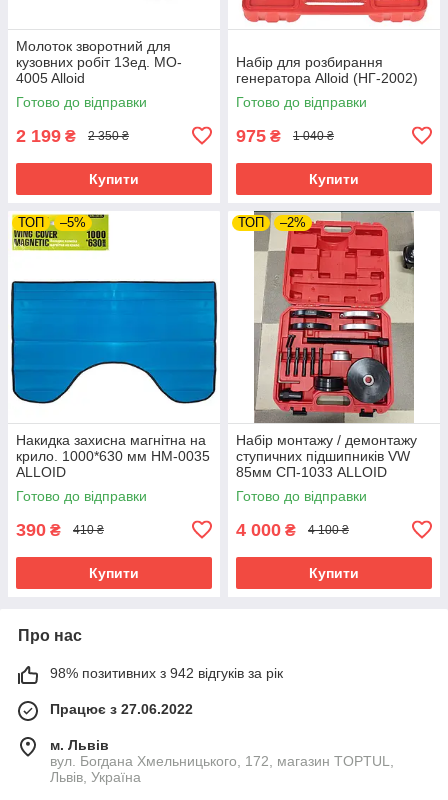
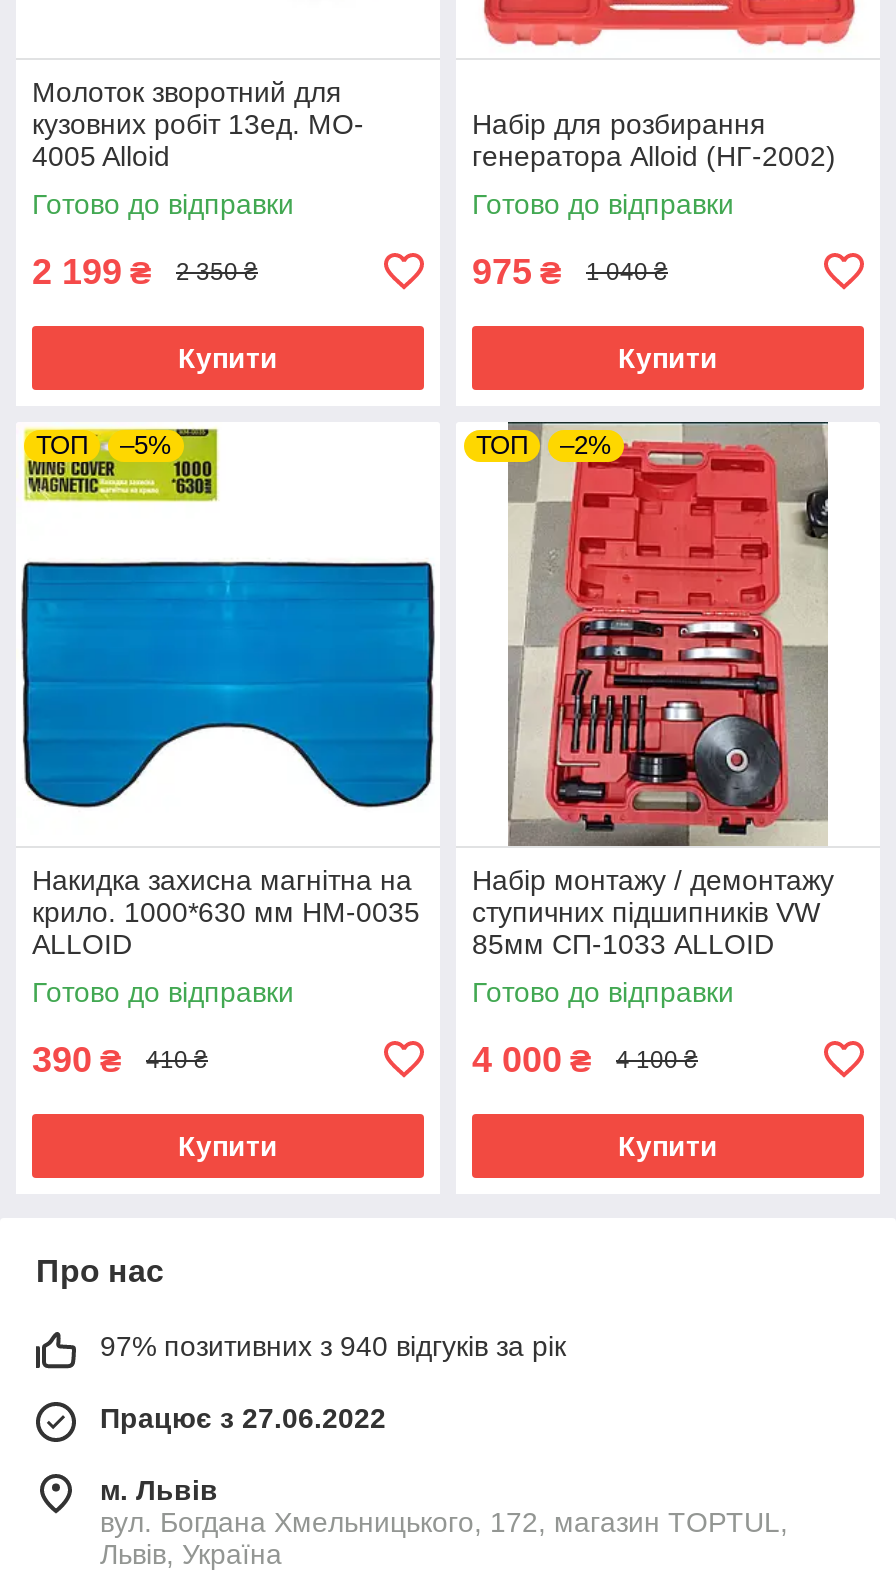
[50,665,283,681] 98% позитивних з 942 відгуків за рік -> [100,1330,566,1362] 97% позитивних з 940 відгуків за рік

